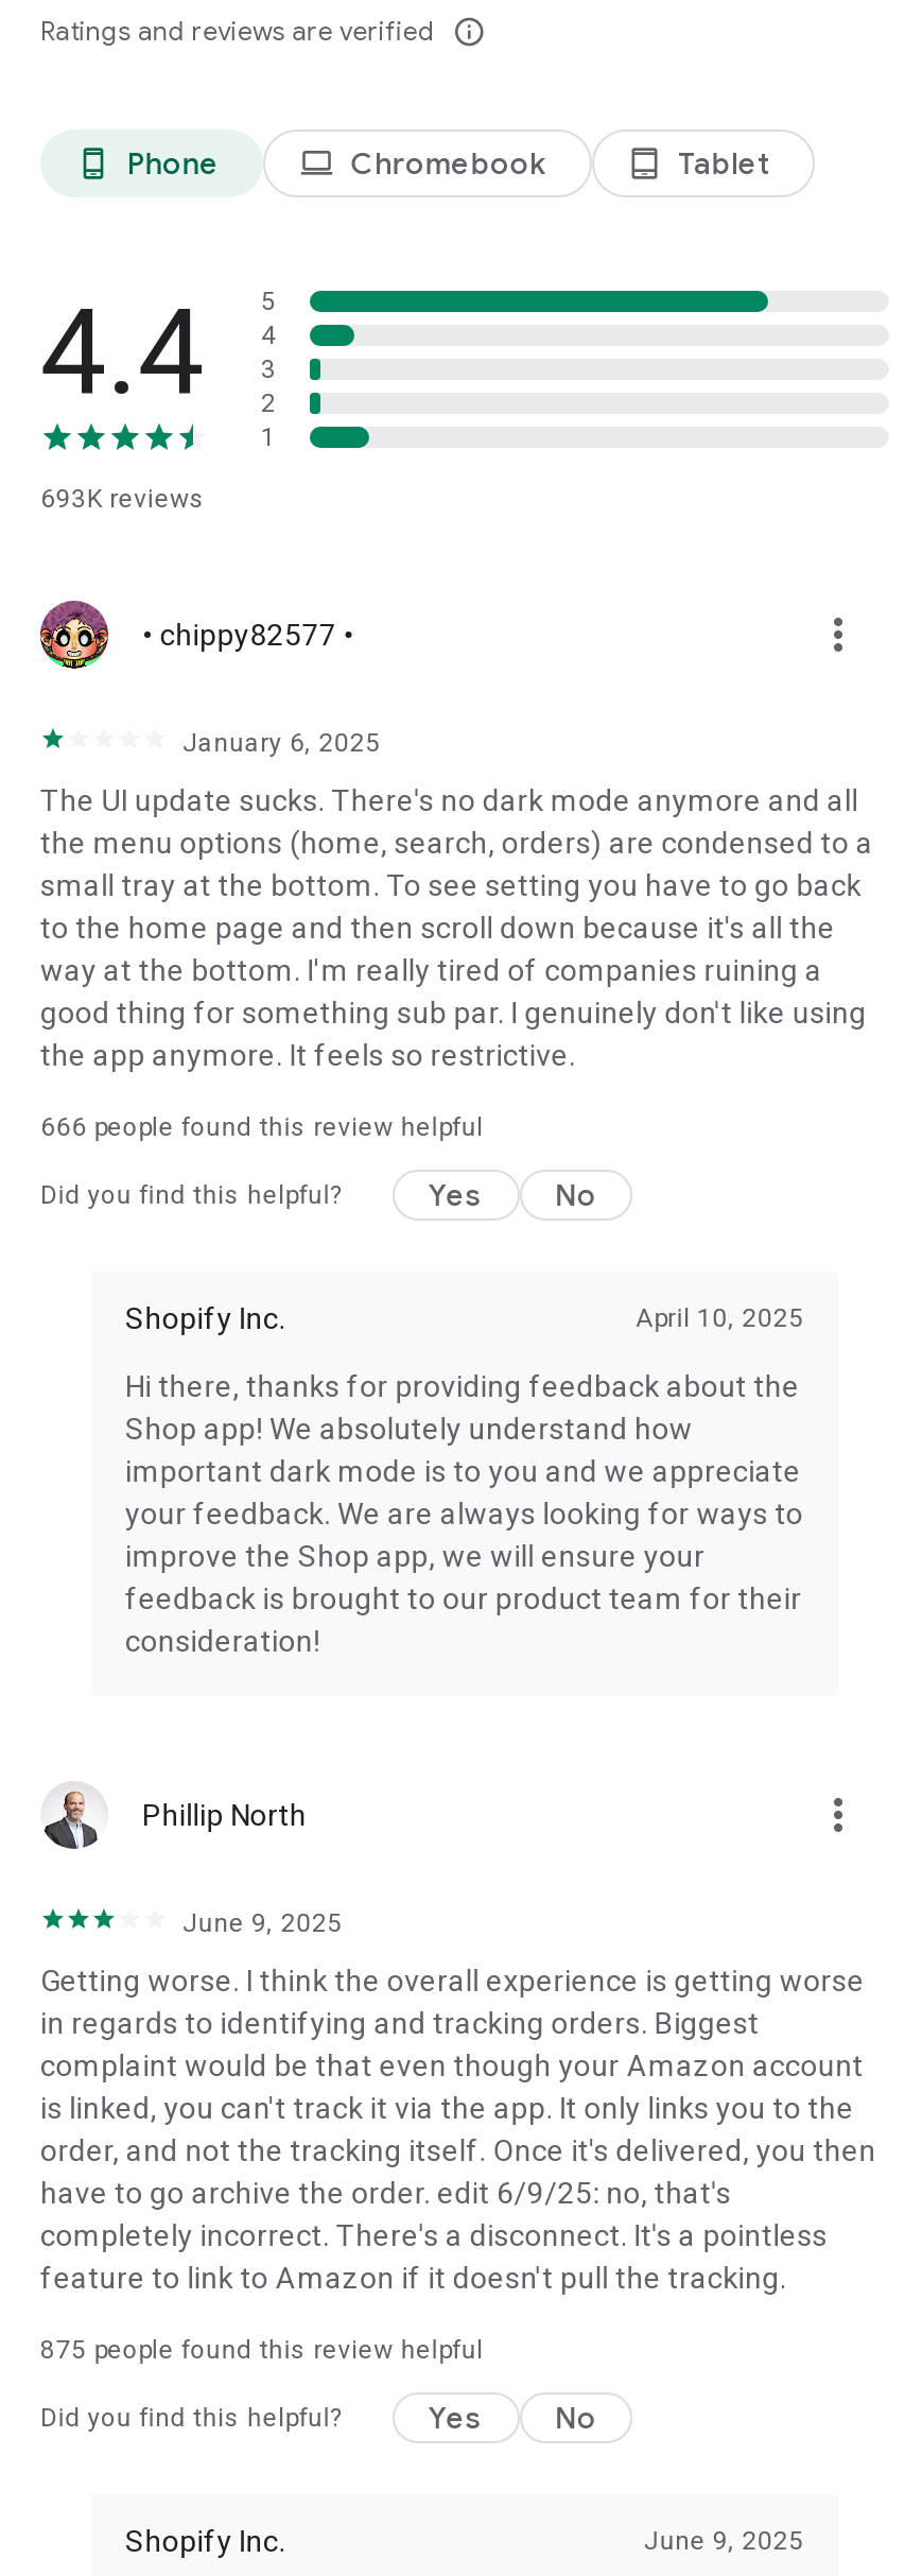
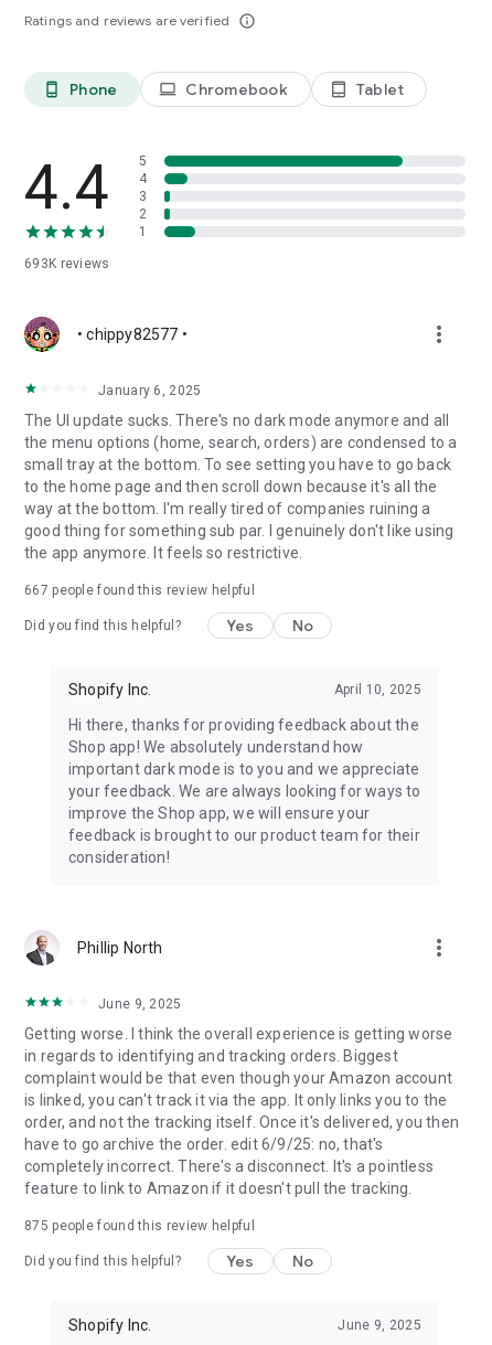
[40,1112,483,1142] 666 people found this review helpful -> [24,583,255,598] 667 people found this review helpful

